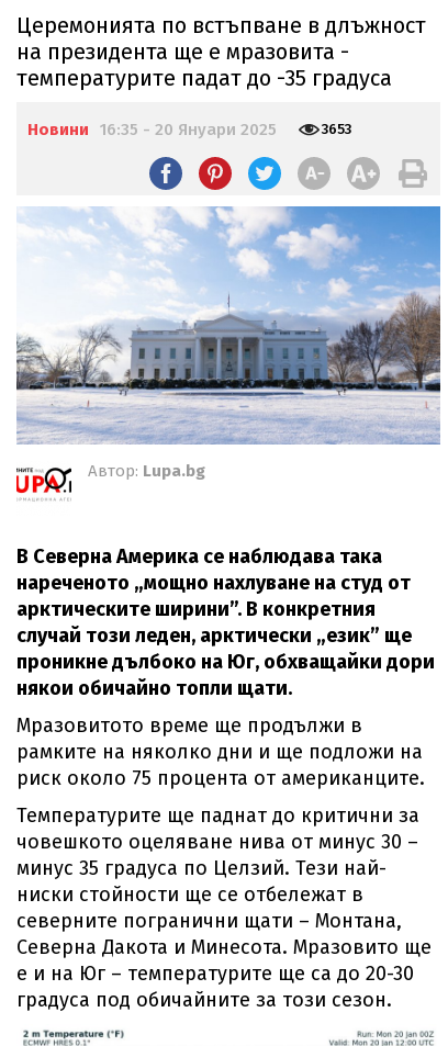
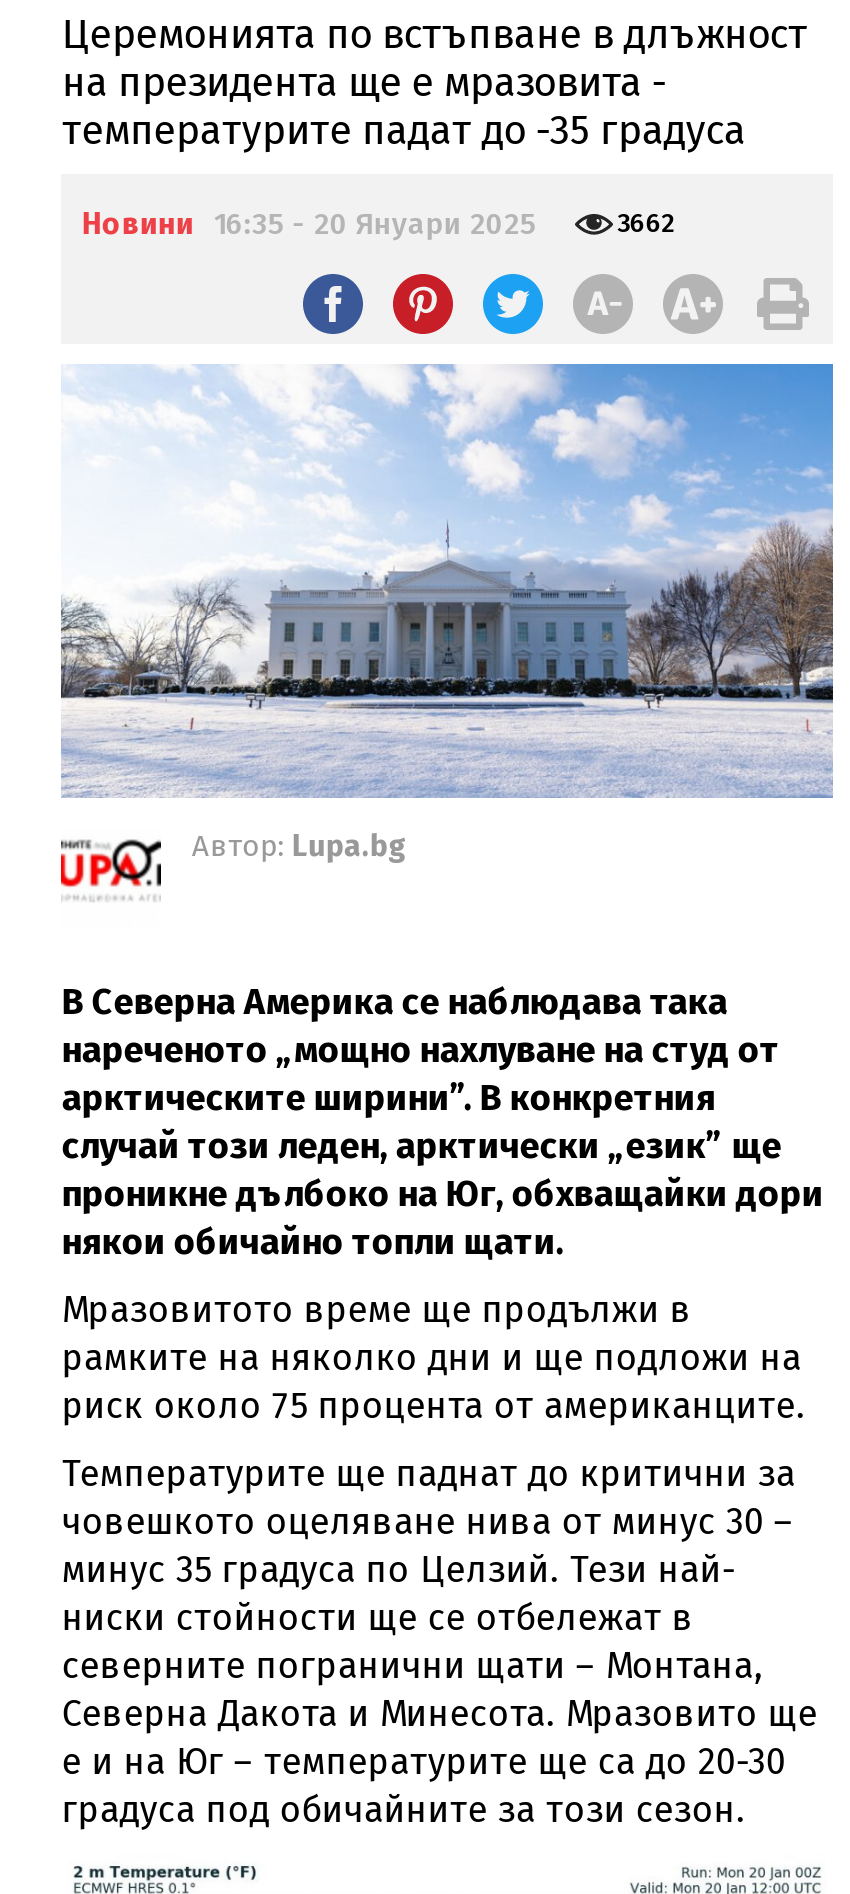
[322,121,352,137] 3653 -> [618,208,674,238] 3662

